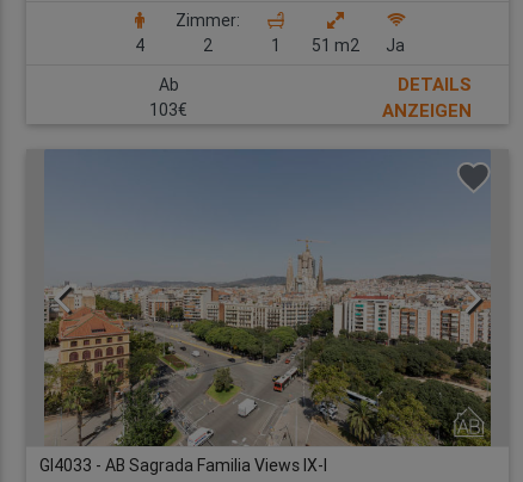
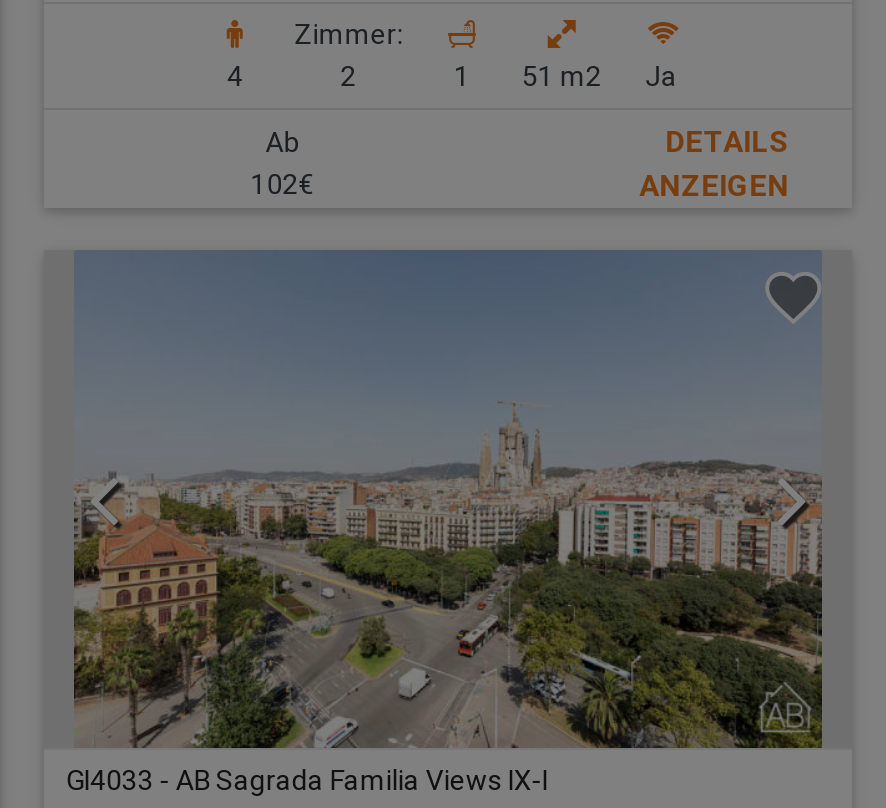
[150,99,188,120] 103€ -> [251,166,315,202] 102€

